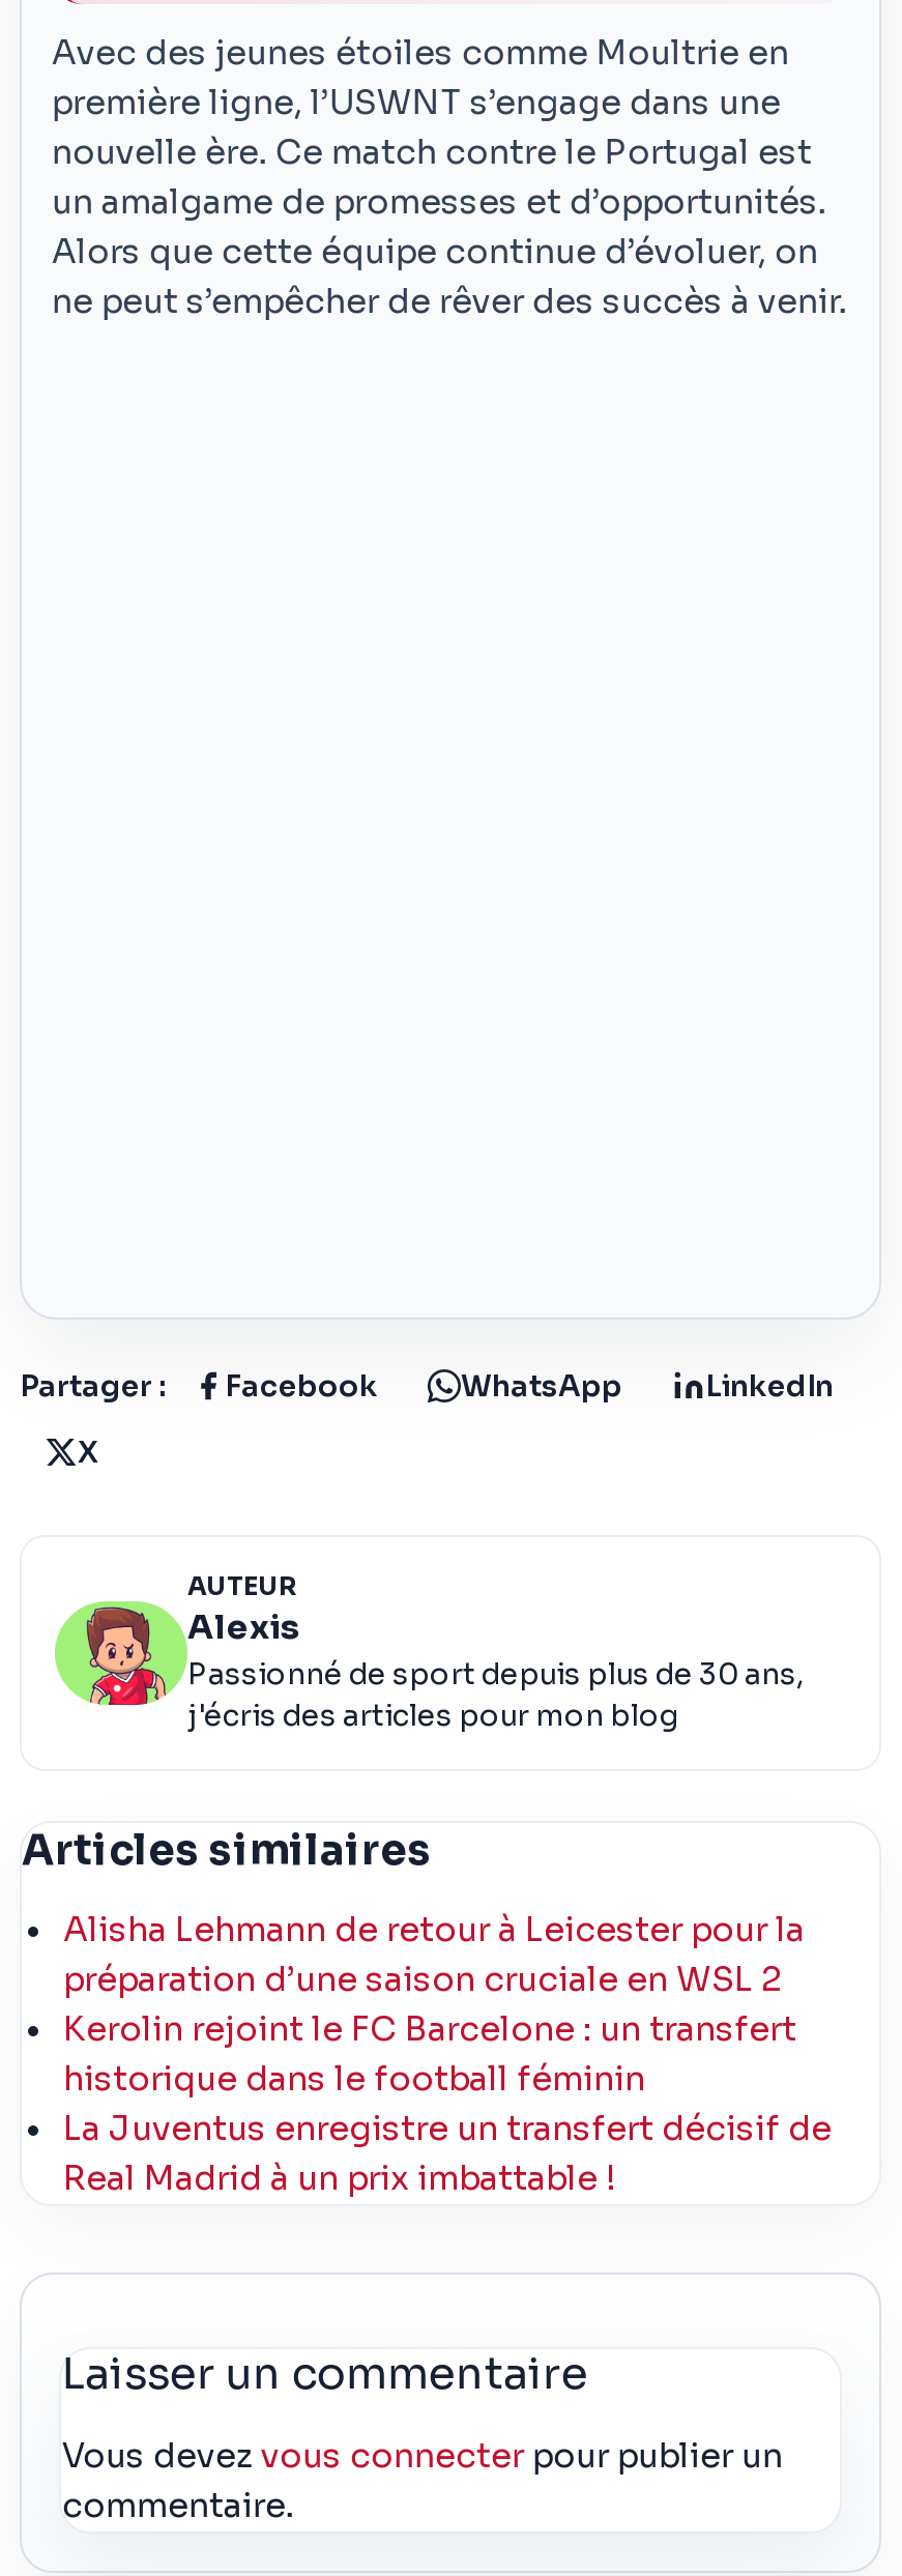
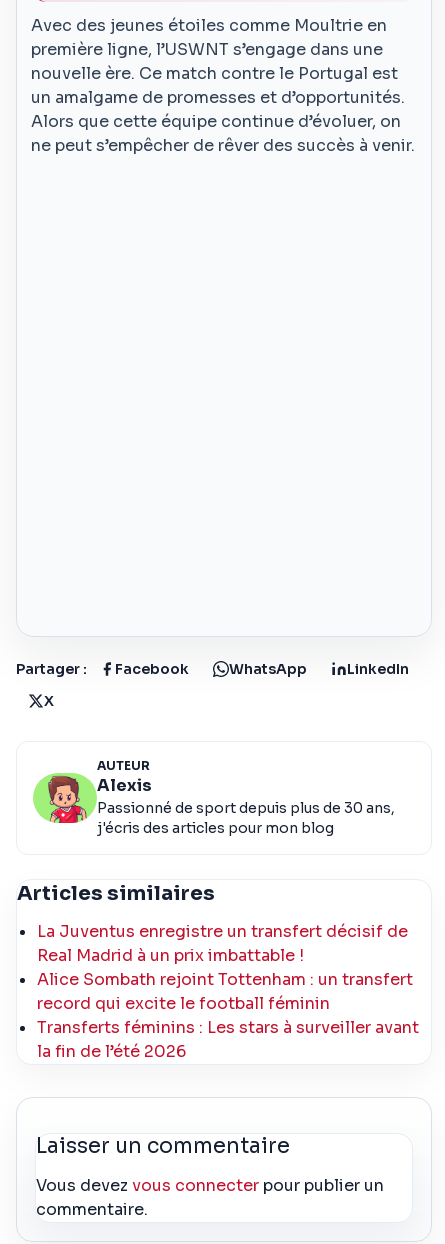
[63,1909,805,2101] Alisha Lehmann de retour à Leicester pour la | préparation d’une saison cruciale en WSL 2 | Kerolin rejoint le FC Barcelone : un transfert | historique dans le football féminin -> none
moved [63,2107,832,2201] -> [37,921,408,966]: La Juventus enregistre un transfert décisif de | Real Madrid à un prix imbattable !
none -> [37,969,419,1062] Alice Sombath rejoint Tottenham : un transfert | record qui excite le football féminin | Transferts féminins : Les stars à surveiller avant | la fin de l’été 2026

